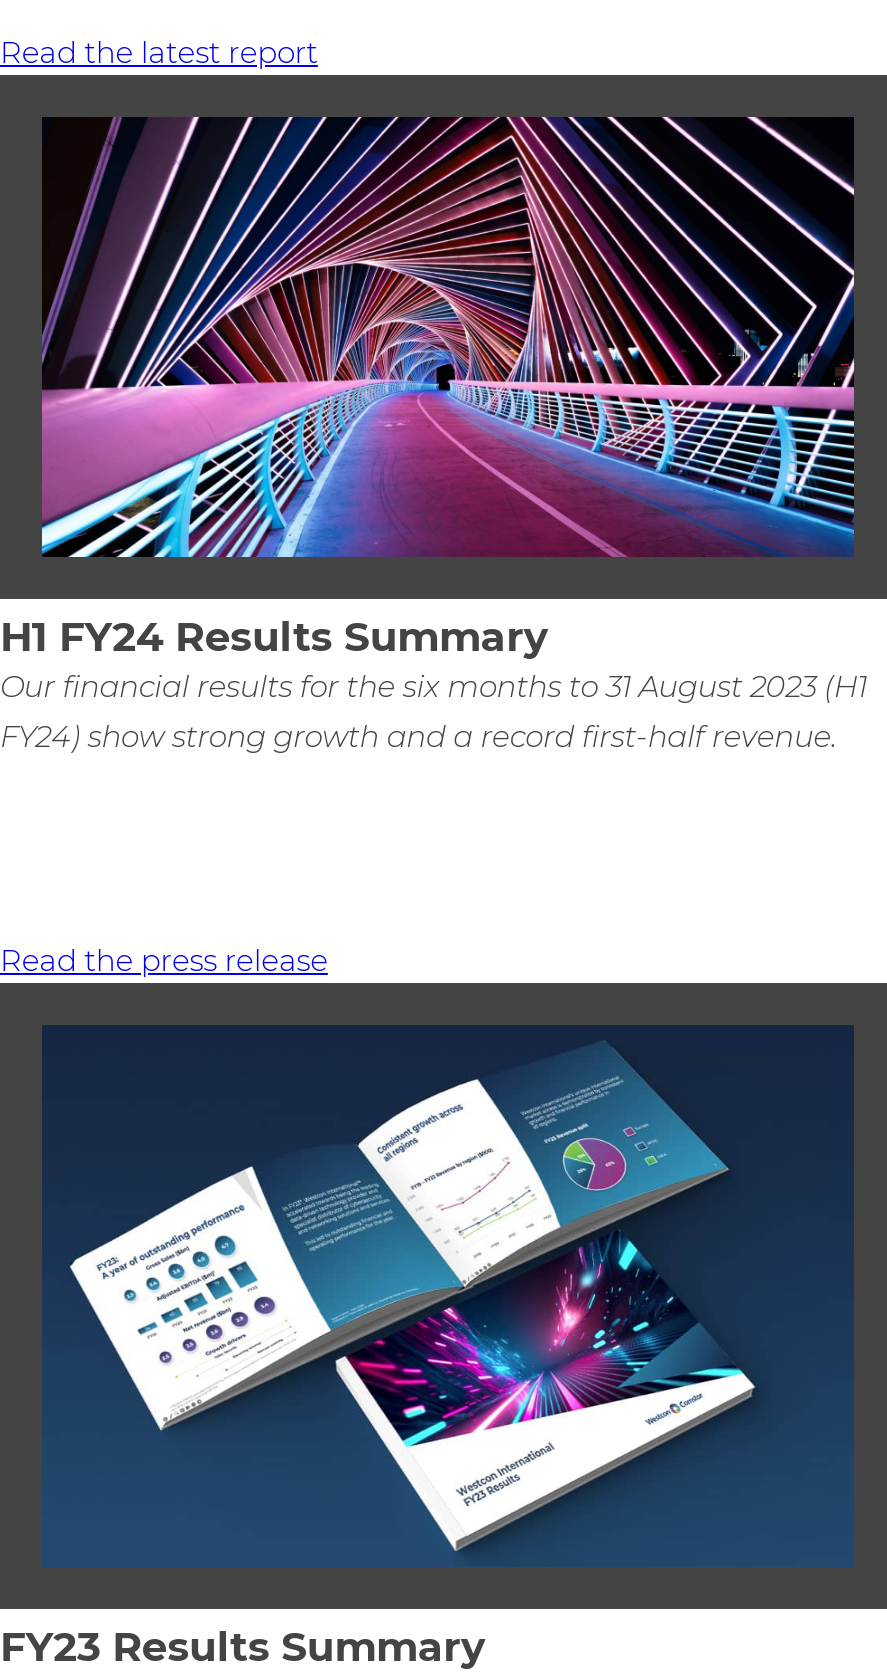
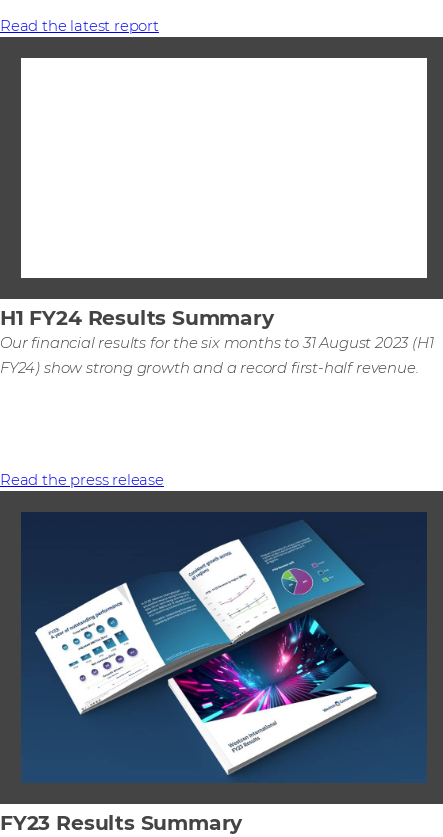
[40,115,856,559] [image] -> none

